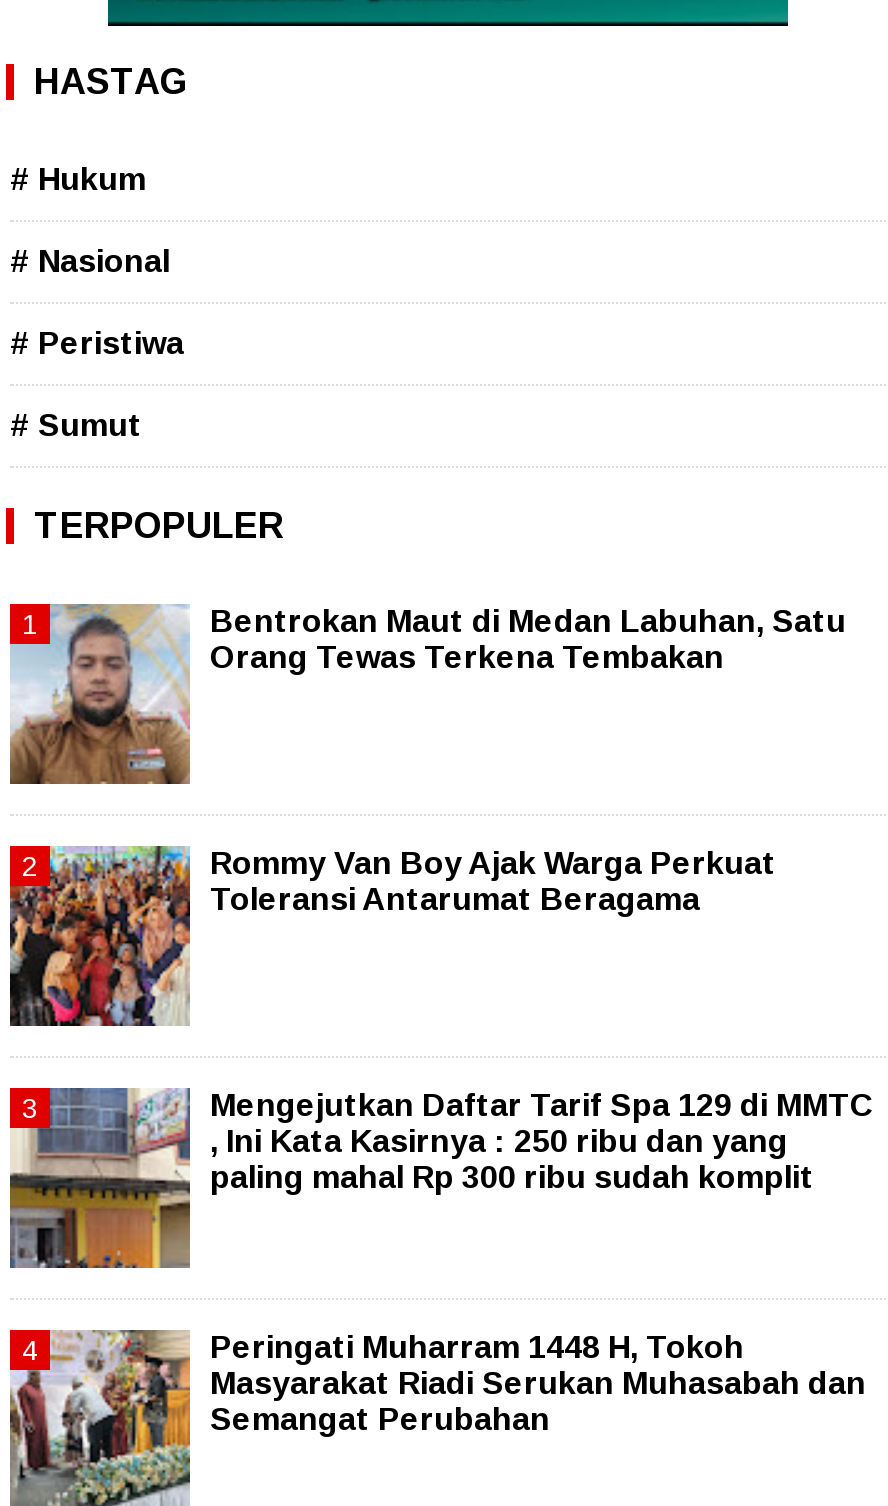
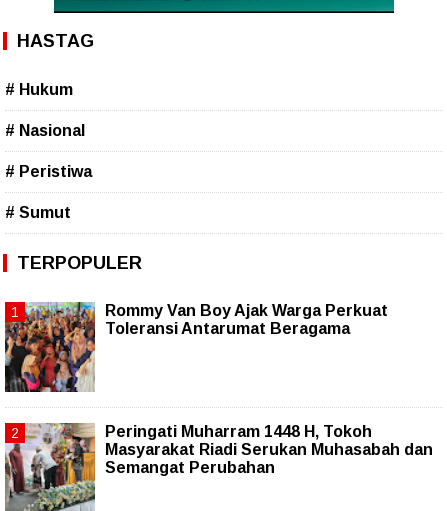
[8,604,846,786] [image] | Bentrokan Maut di Medan Labuhan, Satu | Orang Tewas Terkena Tembakan -> none
[10,1088,874,1270] [image] | Mengejutkan Daftar Tarif Spa 129 di MMTC | , Ini Kata Kasirnya : 250 ribu dan yang | paling mahal Rp 300 ribu sudah komplit -> none

